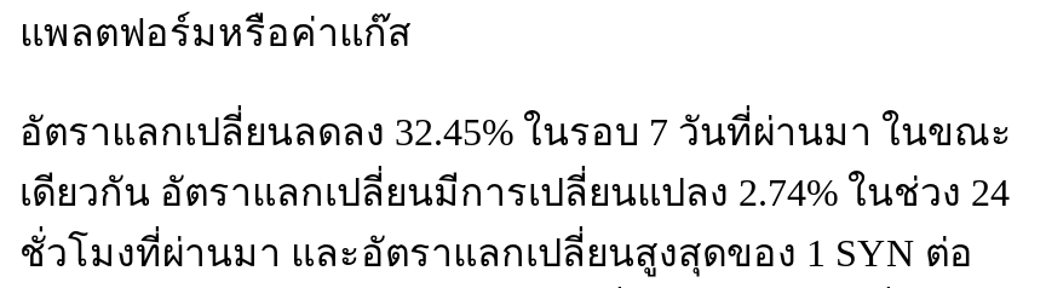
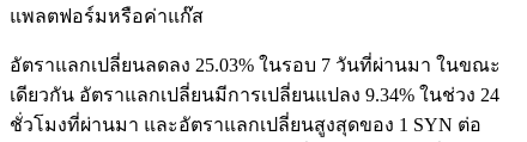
[19,111,1012,152] อัตราแลกเปลี่ยนลดลง 32.45% ในรอบ 7 วันที่ผ่านมา ในขณะ -> [10,55,501,75] อัตราแลกเปลี่ยนลดลง 25.03% ในรอบ 7 วันที่ผ่านมา ในขณะ
[19,171,1010,212] เดียวกัน อัตราแลกเปลี่ยนมีการเปลี่ยนแปลง 2.74% ในช่วง 24 -> [10,84,499,105] เดียวกัน อัตราแลกเปลี่ยนมีการเปลี่ยนแปลง 9.34% ในช่วง 24

